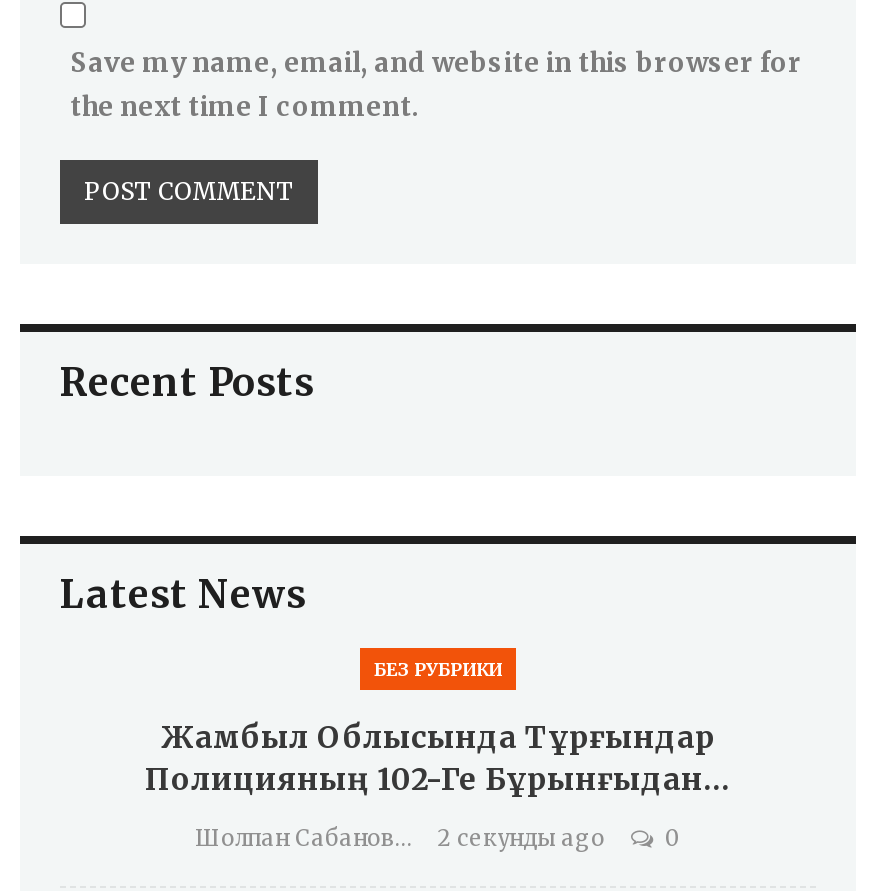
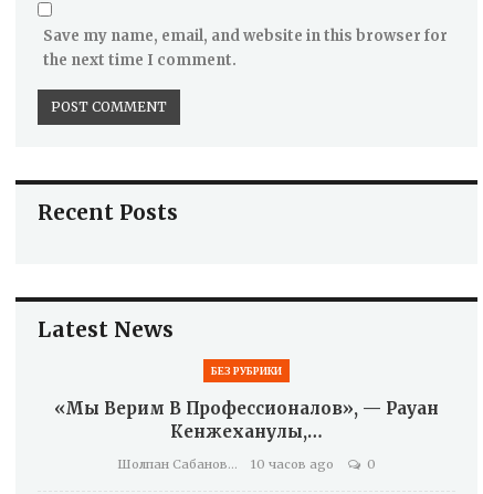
[145,719,731,799] Жамбыл Облысында Тұрғындар | Полицияның 102-Ге Бұрынғыдан… -> [54,398,439,443] «Мы Верим В Профессионалов», — Рауан | Кенжеханулы,…
[437,825,605,853] 2 секунды ago -> [251,457,334,472] 10 часов ago

